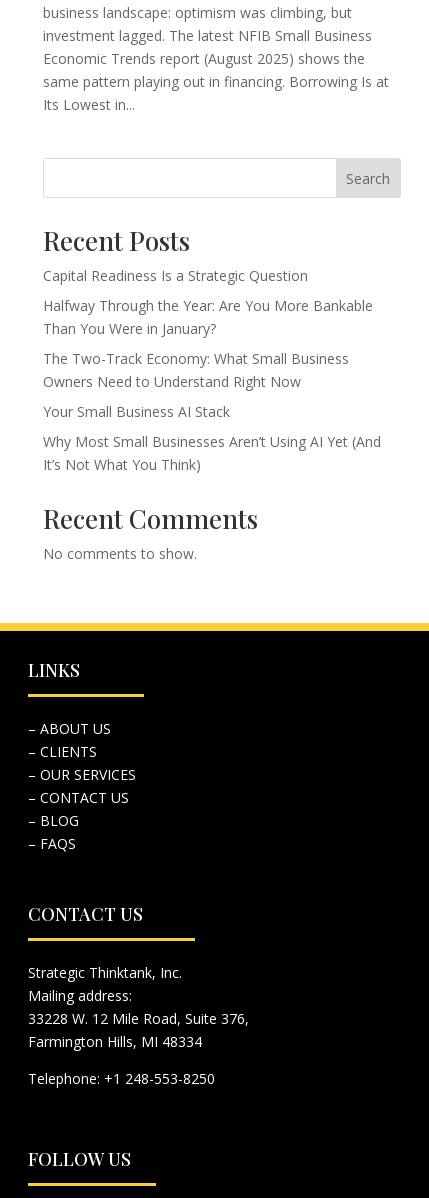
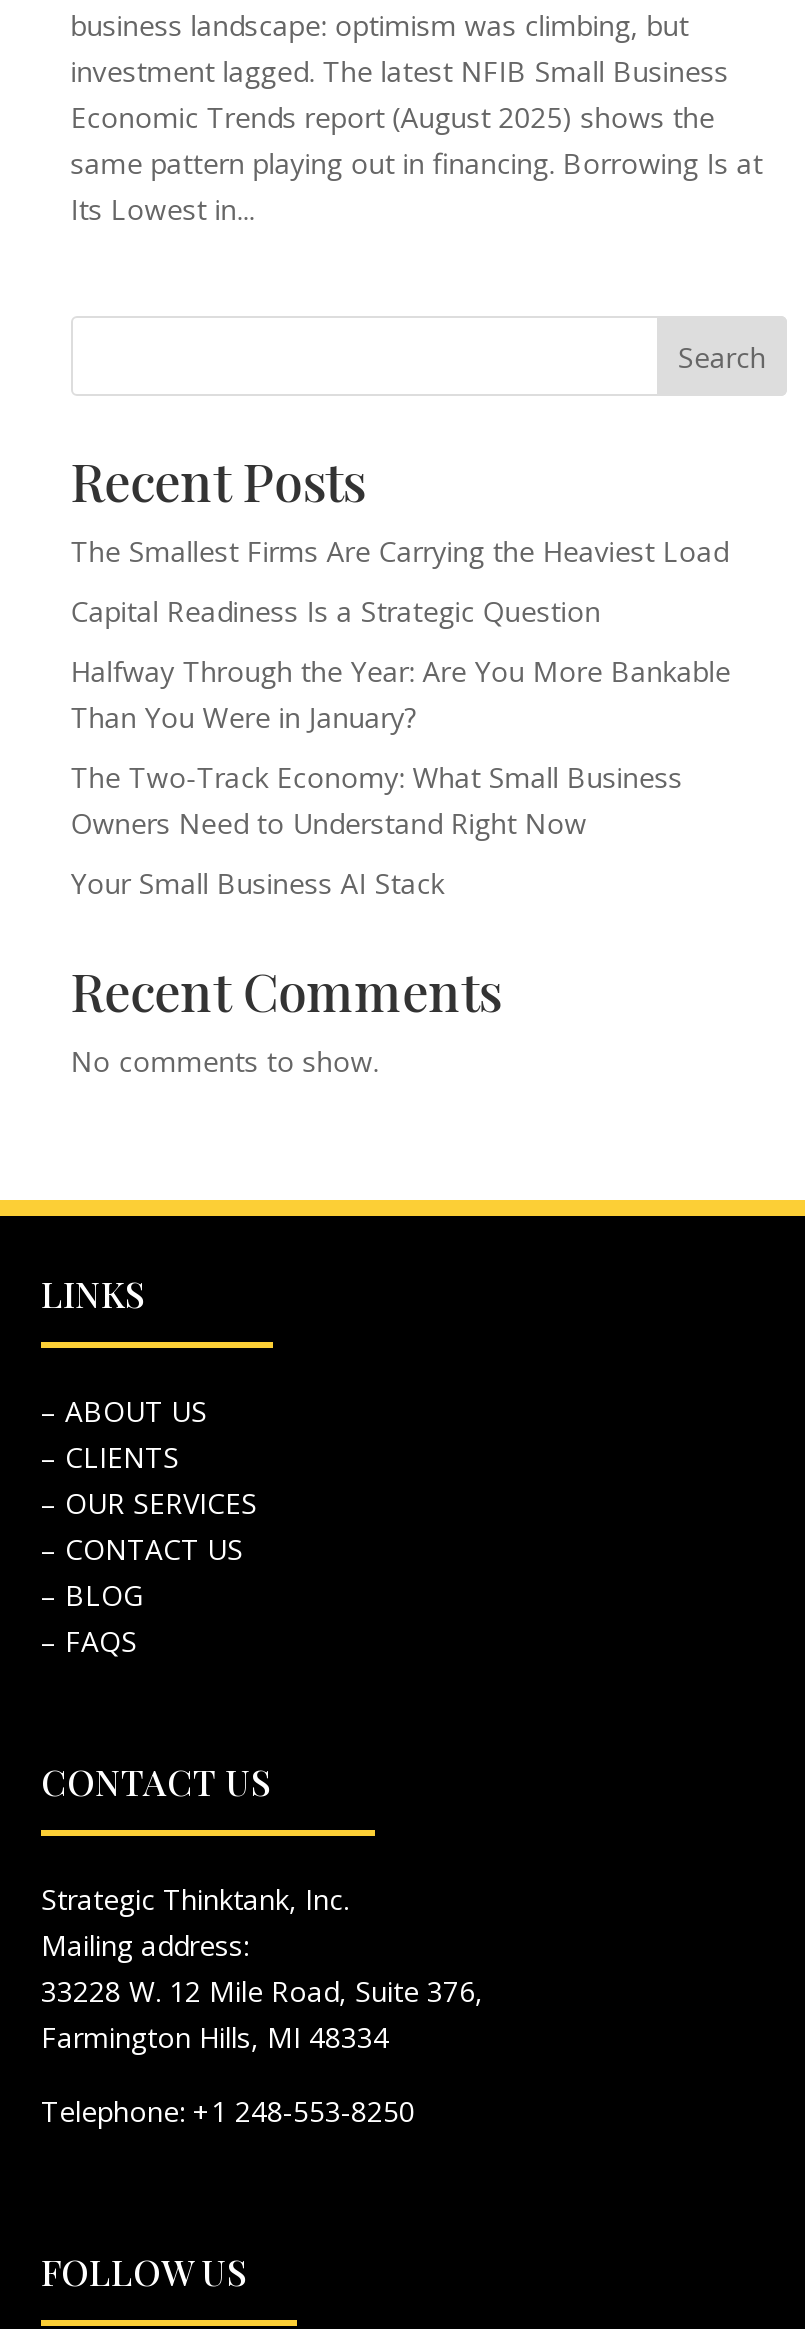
none -> [71,532,729,570] The Smallest Firms Are Carrying the Heaviest Load
moved [43,266,373,421] -> [71,592,731,902]: Capital Readiness Is a Strategic Question | Halfway Through the Year: Are You More Bankable | Than You Were in January? | The Two-Track Economy: What Small Business | Owners Need to Understand Right Now | Your Small Business AI Stack
[43,432,381,474] Why Most Small Businesses Aren’t Using AI Yet (And | It’s Not What You Think) -> none

